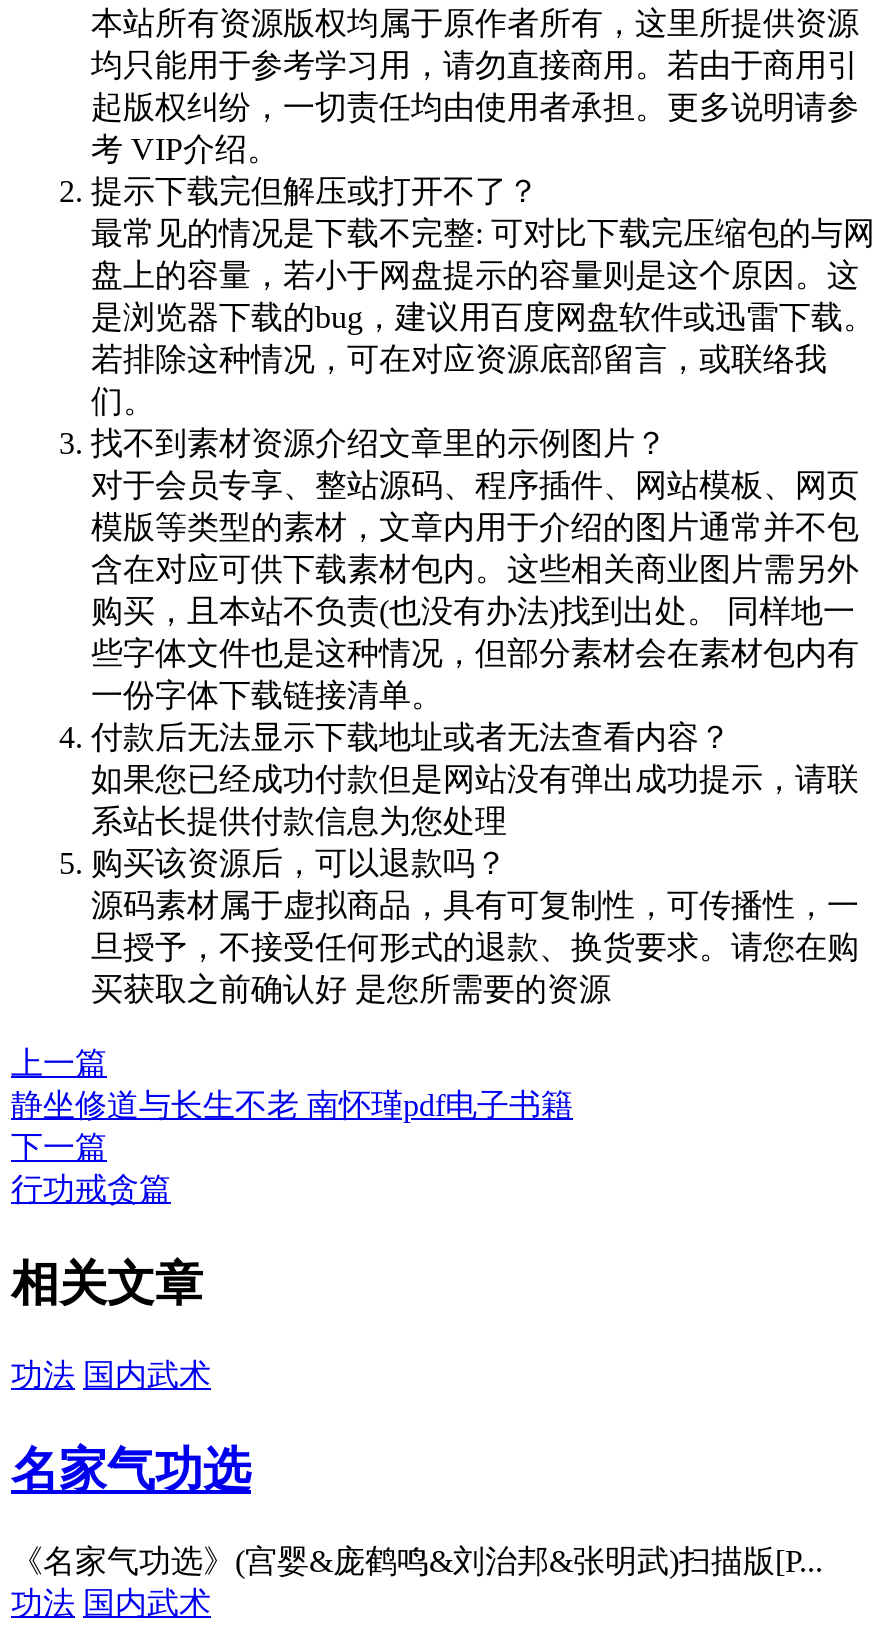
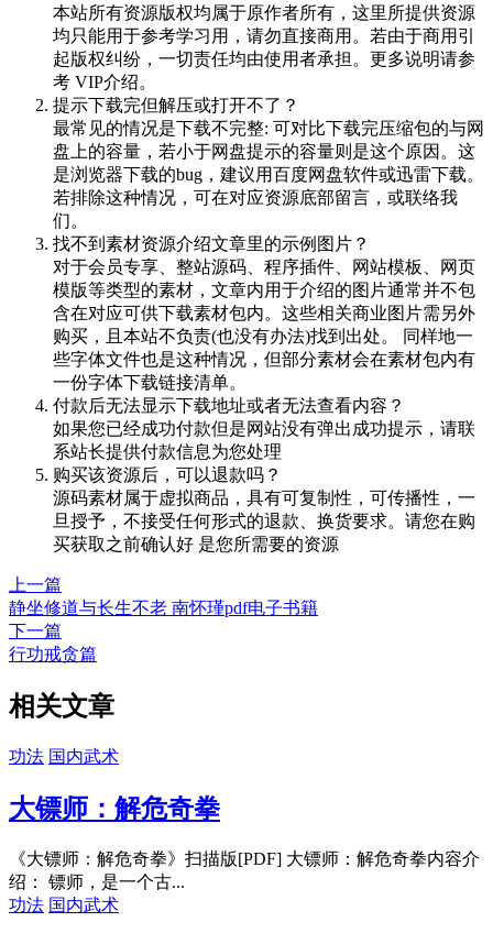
[11,1443,251,1495] 名家气功选 -> [9,794,220,823] 大镖师：解危奇拳
[11,1543,823,1577] 《名家气功选》(宫婴&庞鹤鸣&刘治邦&张明武)扫描版[P... -> [9,849,480,891] 《大镖师：解危奇拳》扫描版[PDF] 大镖师：解危奇拳内容介 | 绍： 镖师，是一个古...

